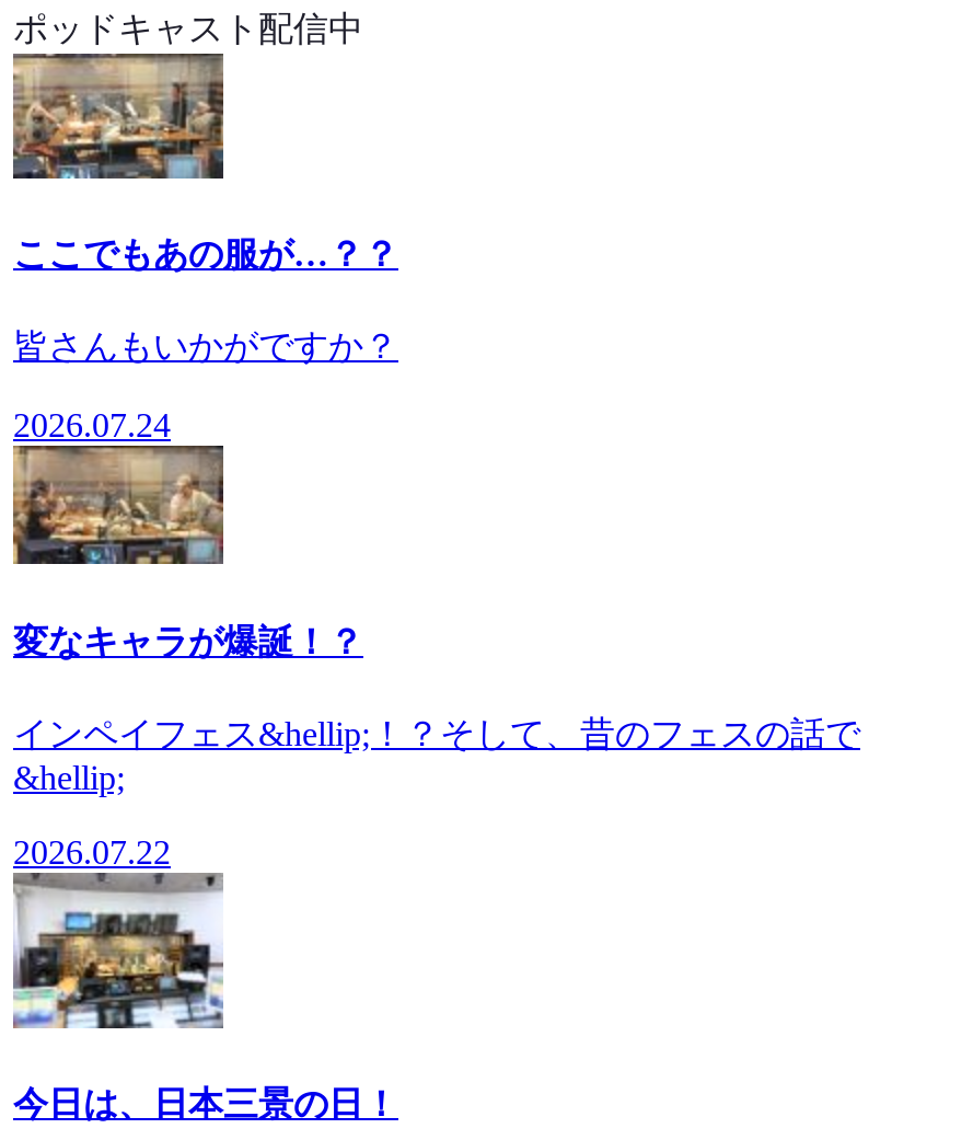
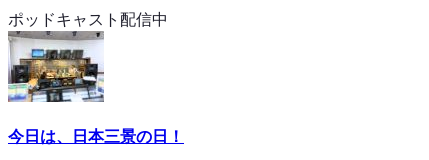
[11,54,398,444] [image] | ここでもあの服が…？？ | 皆さんもいかがですか？ | 2026.07.24 -> none
[11,444,860,870] [image] | 変なキャラが爆誕！？ | インペイフェス&hellip;！？そして、昔のフェスの話で | &hellip; | 2026.07.22 -> none

